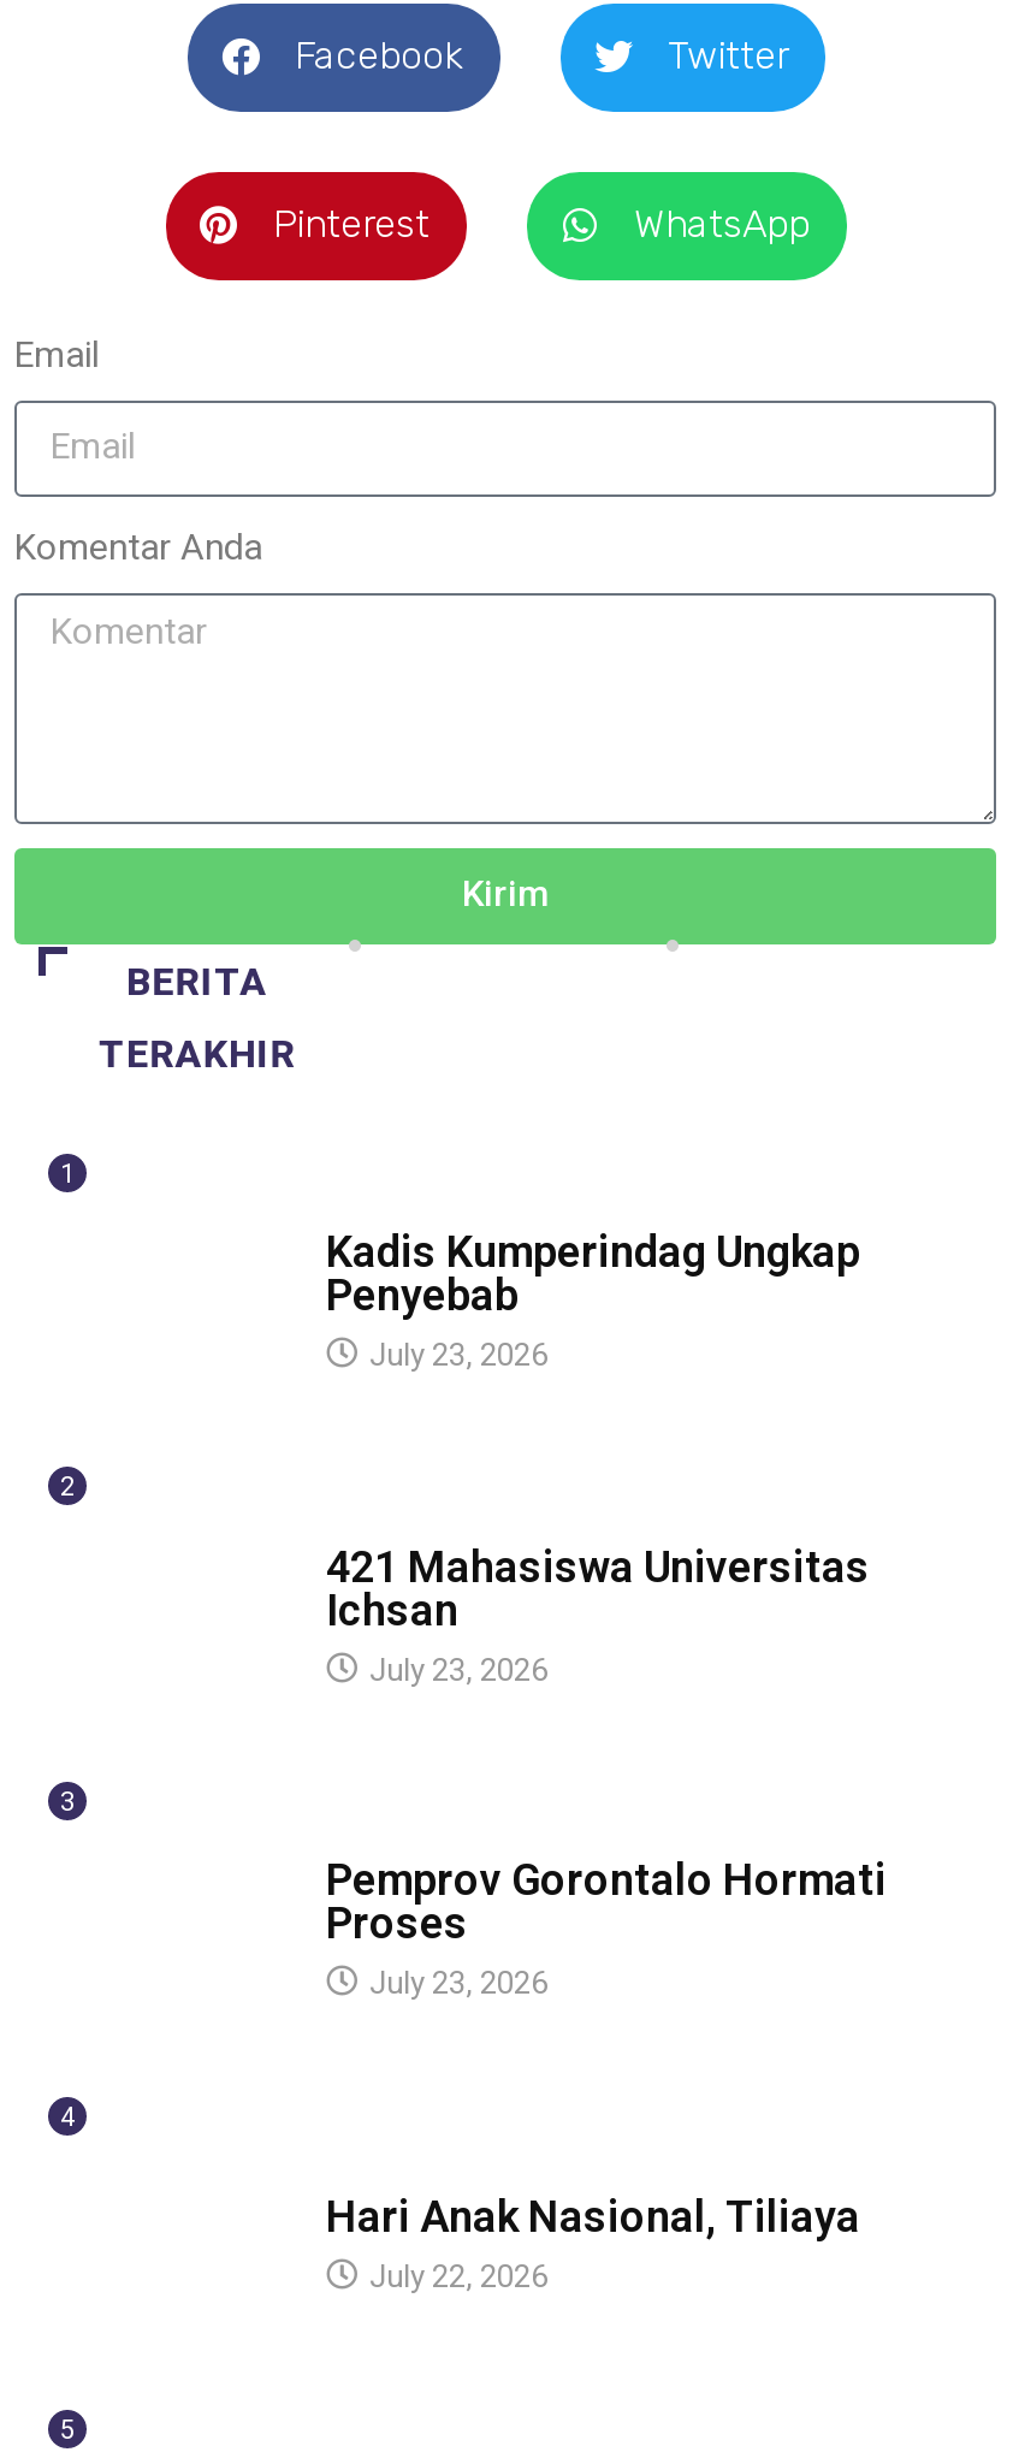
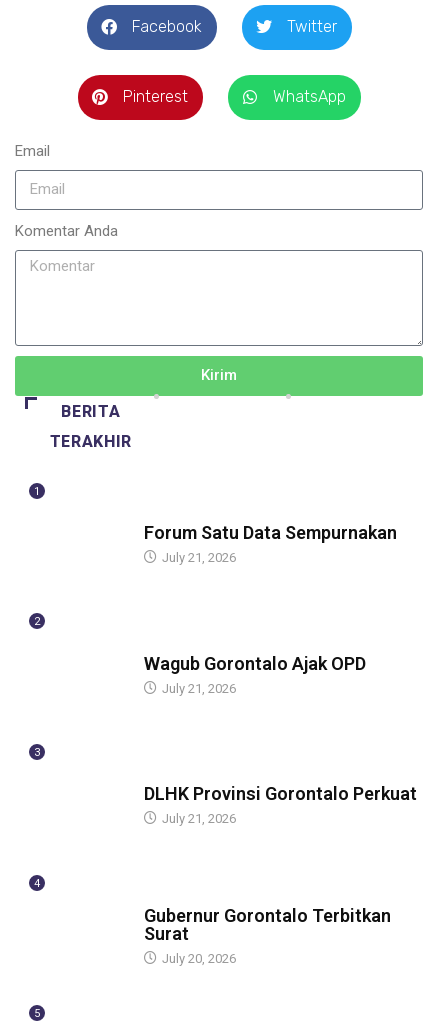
[326,1226,860,1373] Kadis Kumperindag Ungkap | Penyebab | July 23, 2026 -> [144,522,397,565] Forum Satu Data Sempurnakan | July 21, 2026
[326,1540,870,1687] 421 Mahasiswa Universitas | Ichsan | July 23, 2026 -> [144,653,366,696] Wagub Gorontalo Ajak OPD | July 21, 2026
[326,1855,887,2002] Pemprov Gorontalo Hormati | Proses | July 23, 2026 -> [144,783,417,826] DLHK Provinsi Gorontalo Perkuat | July 21, 2026
[326,2191,860,2294] Hari Anak Nasional, Tiliaya | July 22, 2026 -> [144,905,391,966] Gubernur Gorontalo Terbitkan | Surat | July 20, 2026

